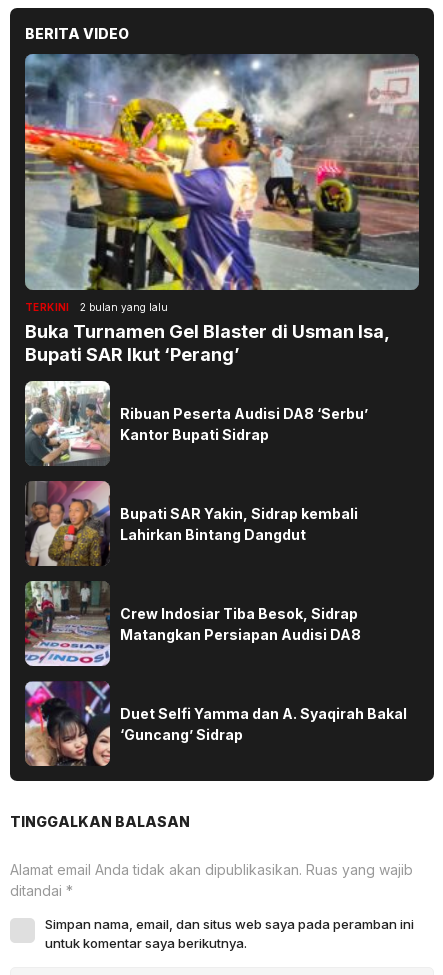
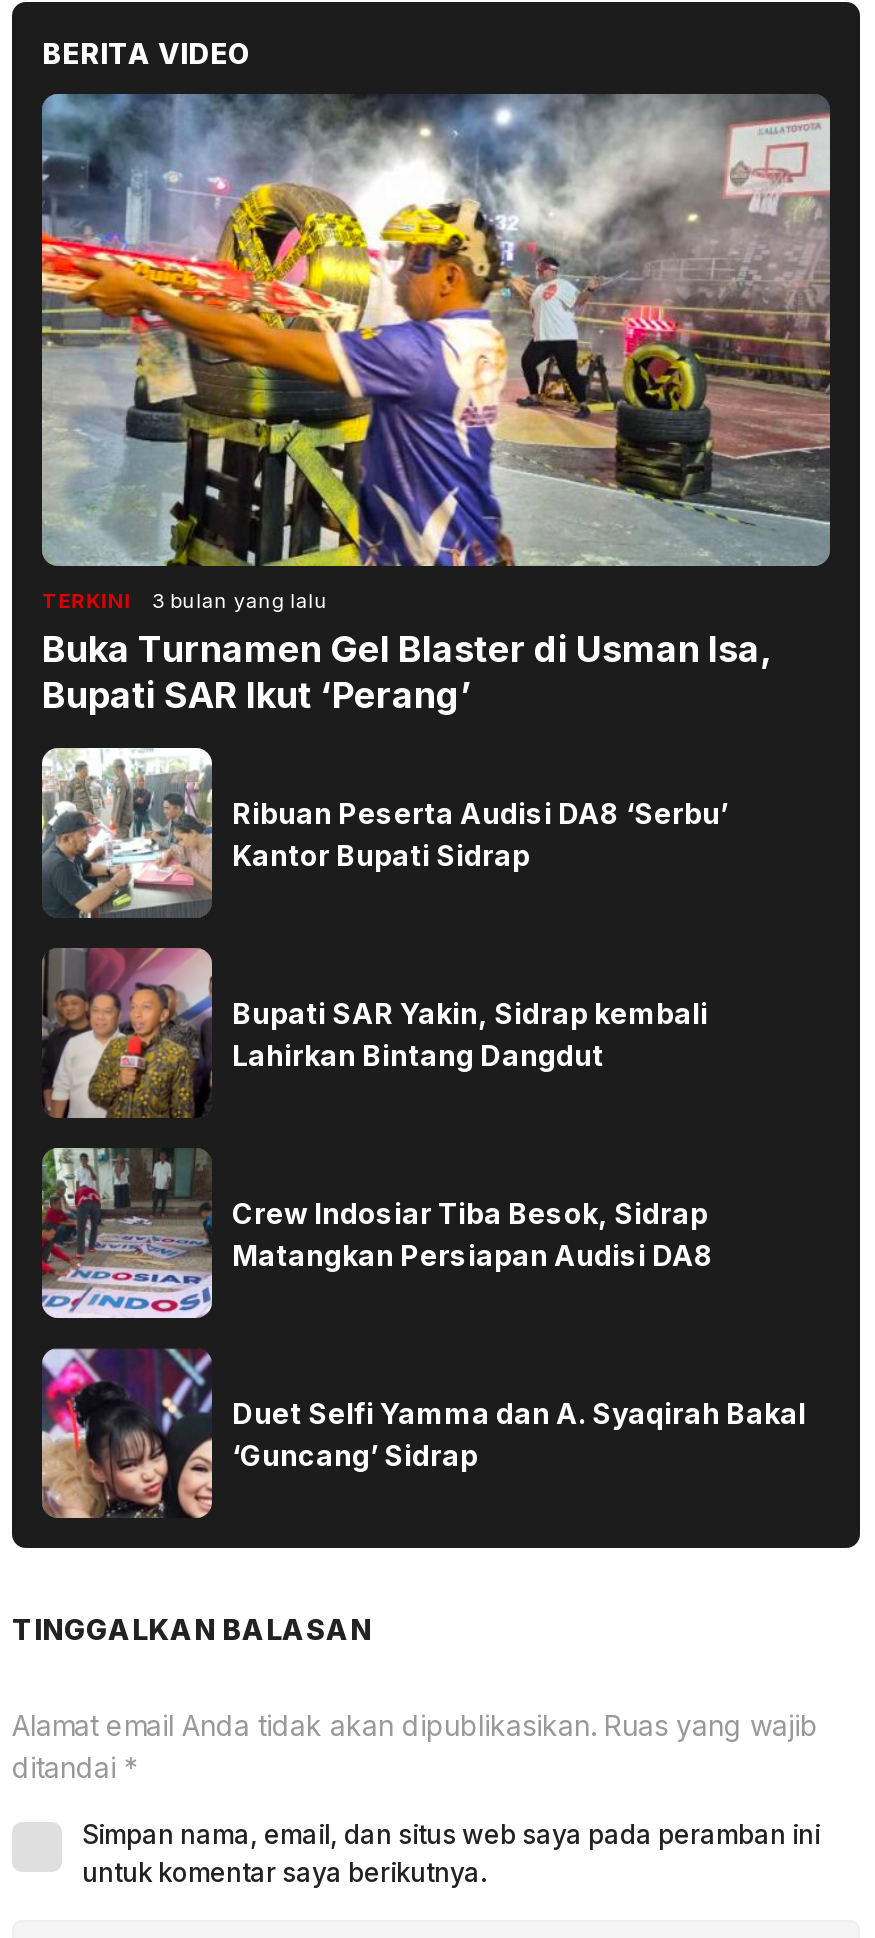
[80,301,168,313] 2 bulan yang lalu -> [152,588,328,612] 3 bulan yang lalu

